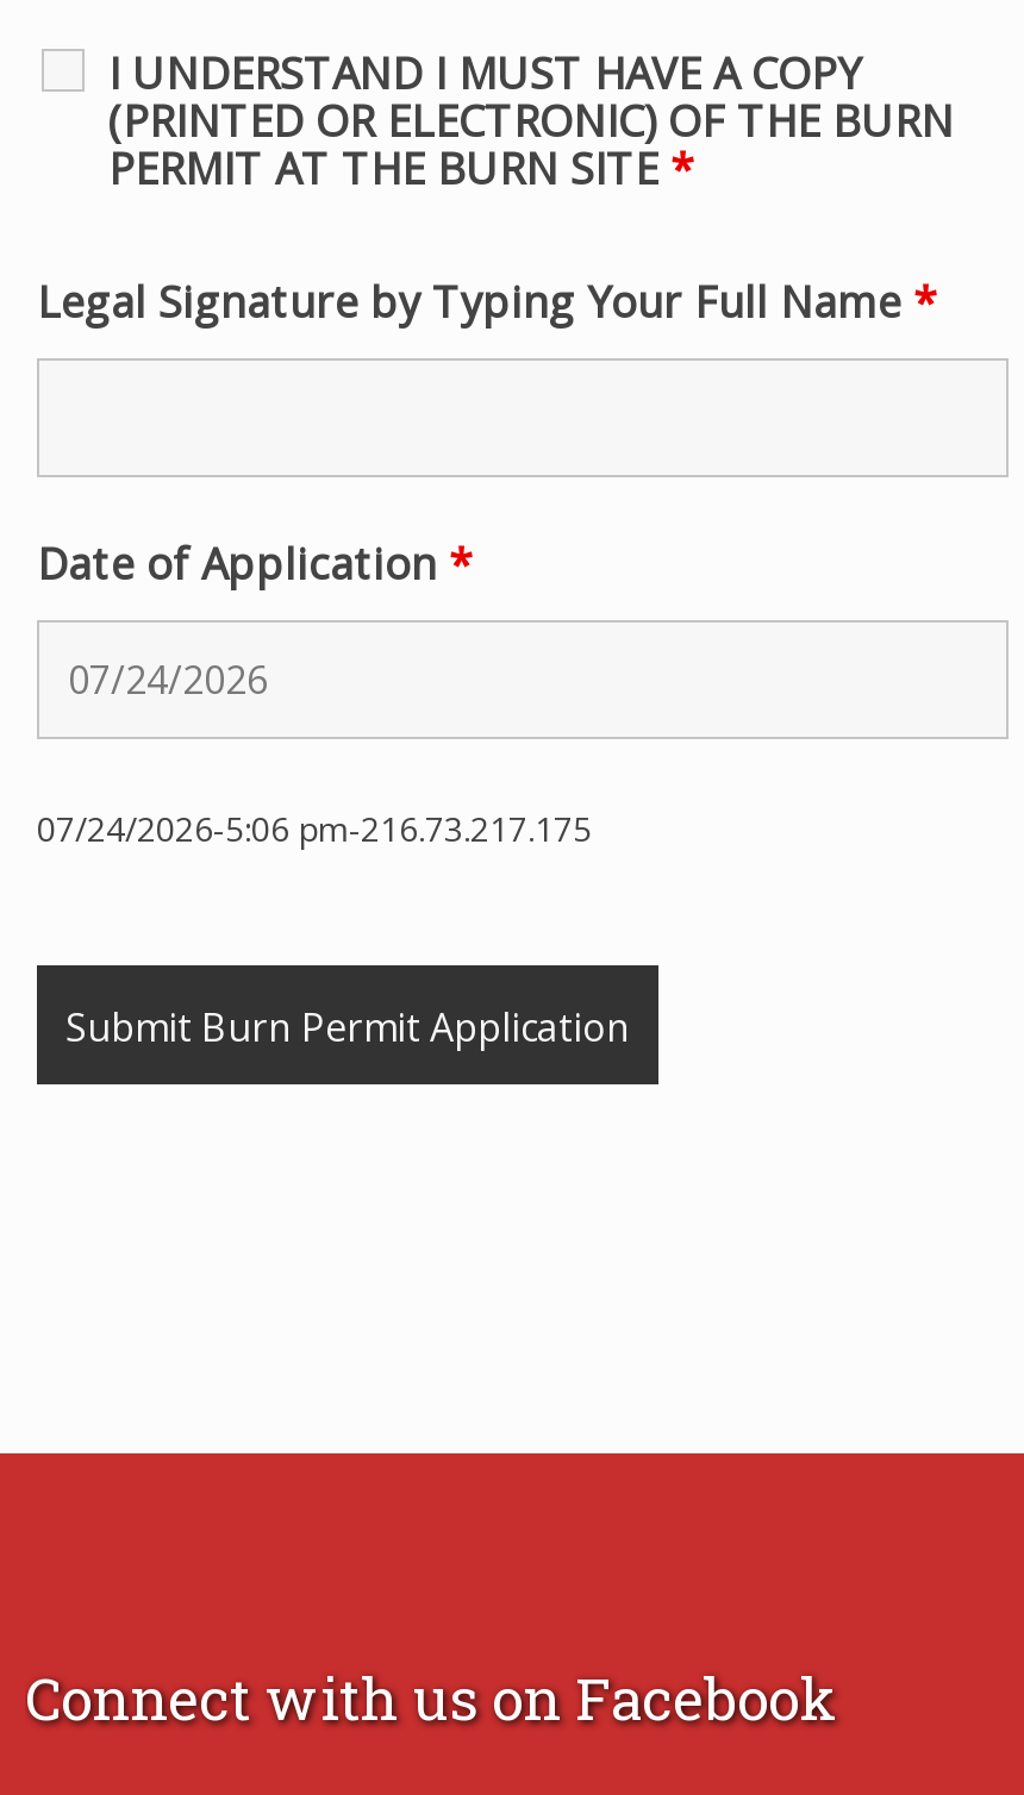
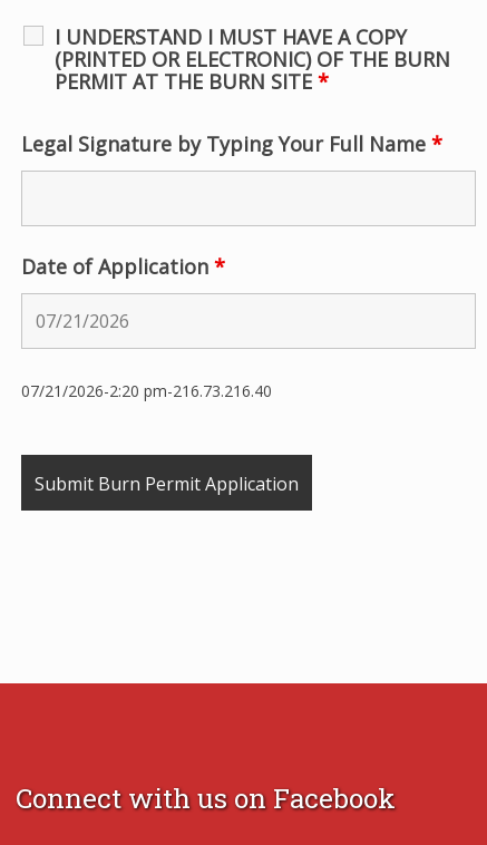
[37,806,592,851] 07/24/2026-5:06 pm-216.73.217.175 -> [21,380,272,401] 07/21/2026-2:20 pm-216.73.216.40

